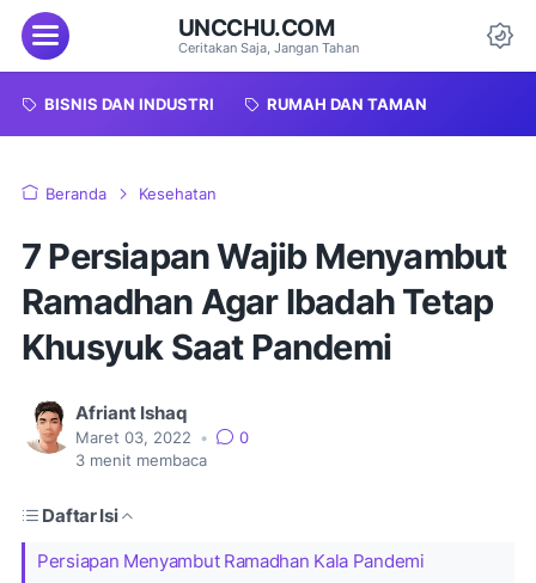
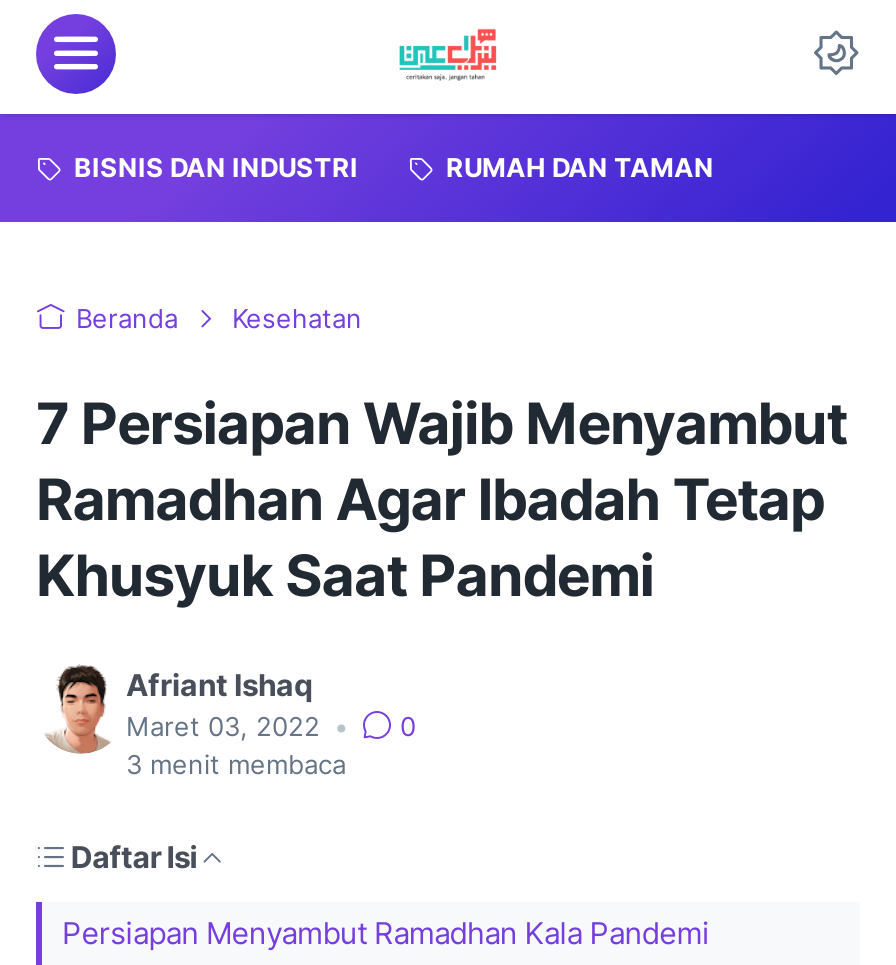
[178,14,358,56] UNCCHU.COM | Ceritakan Saja, Jangan Tahan -> none

